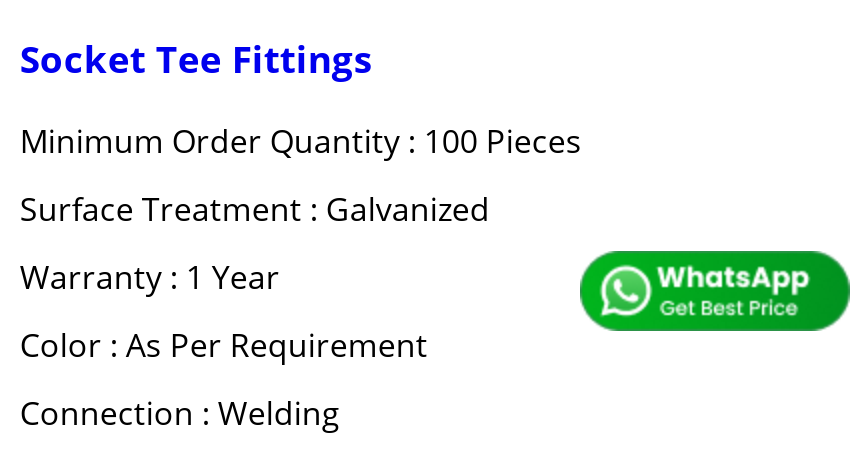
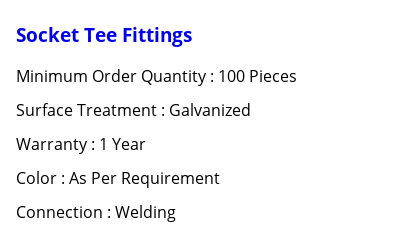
[578,249,852,333] [image] -> none

